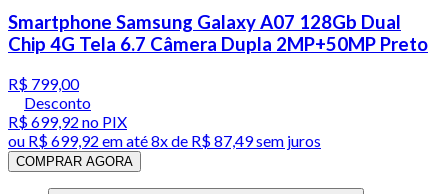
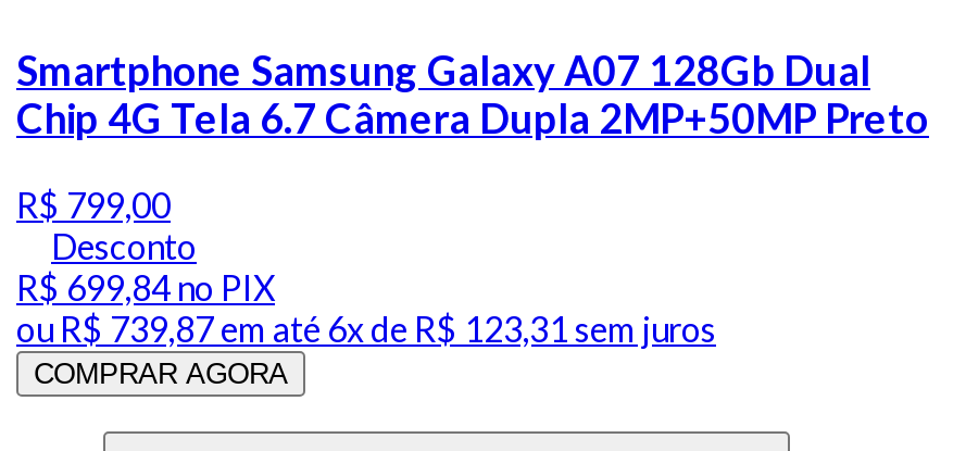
[8,112,127,131] R$ 699,92 no PIX -> [16,266,275,308] R$ 699,84 no PIX
[8,131,321,150] ou R$ 699,92 em até 8x de R$ 87,49 sem juros -> [16,308,716,349] ou R$ 739,87 em até 6x de R$ 123,31 sem juros

